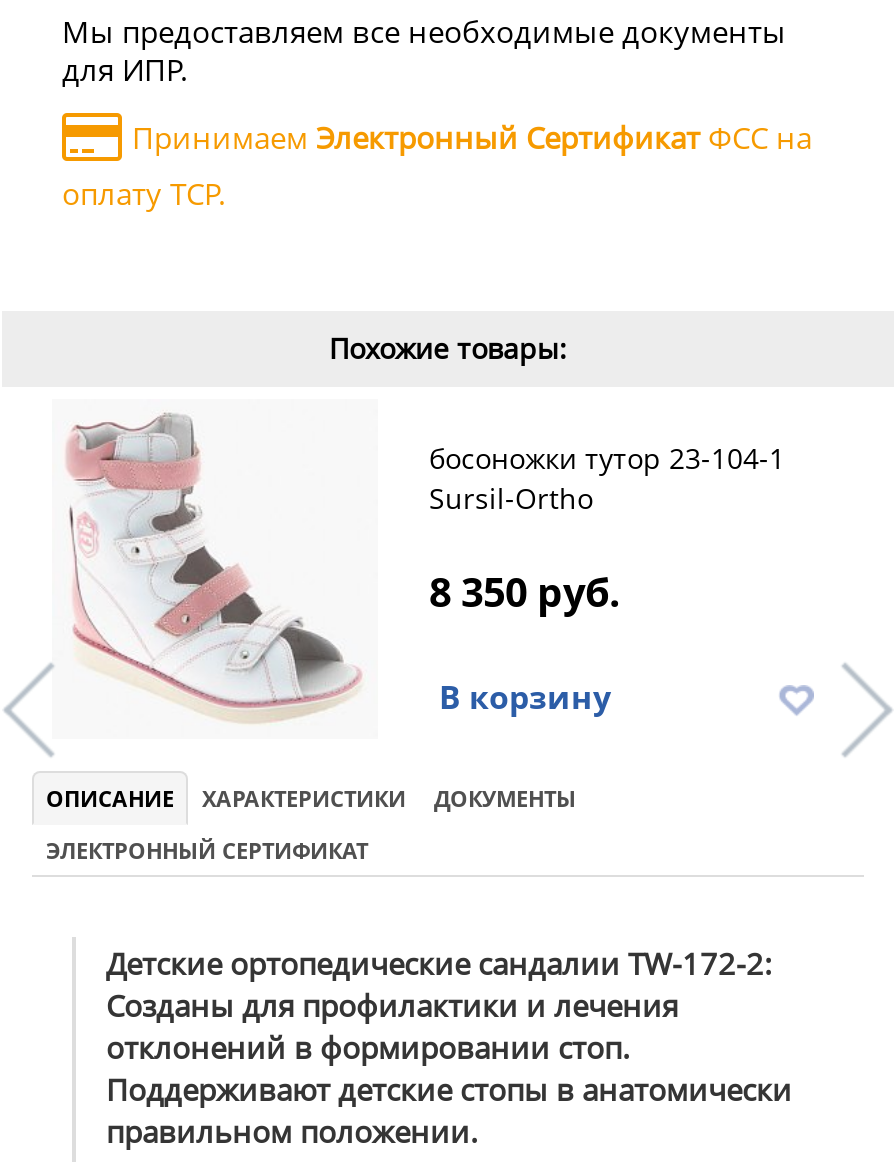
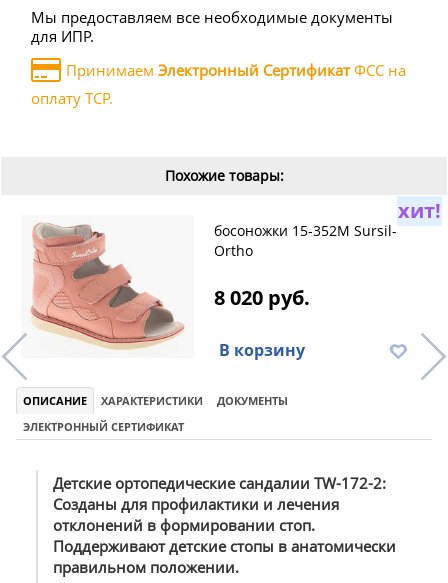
[62,411,785,725] [image] | босоножки тутор 23-104-1 | Sursil-Ortho -> [30,197,440,363] [image] | хит! | босоножки 15-352M Sursil- | Ortho
[429,564,621,618] 8 350 руб. -> [214,284,310,311] 8 020 руб.

